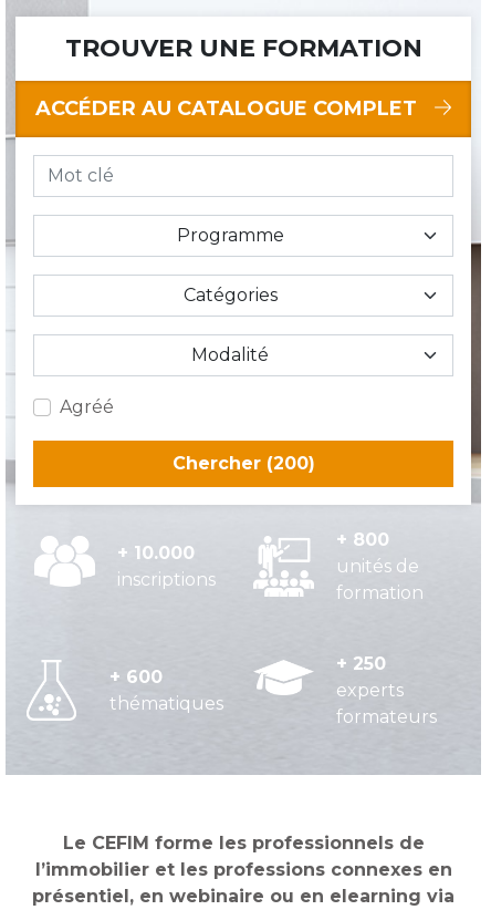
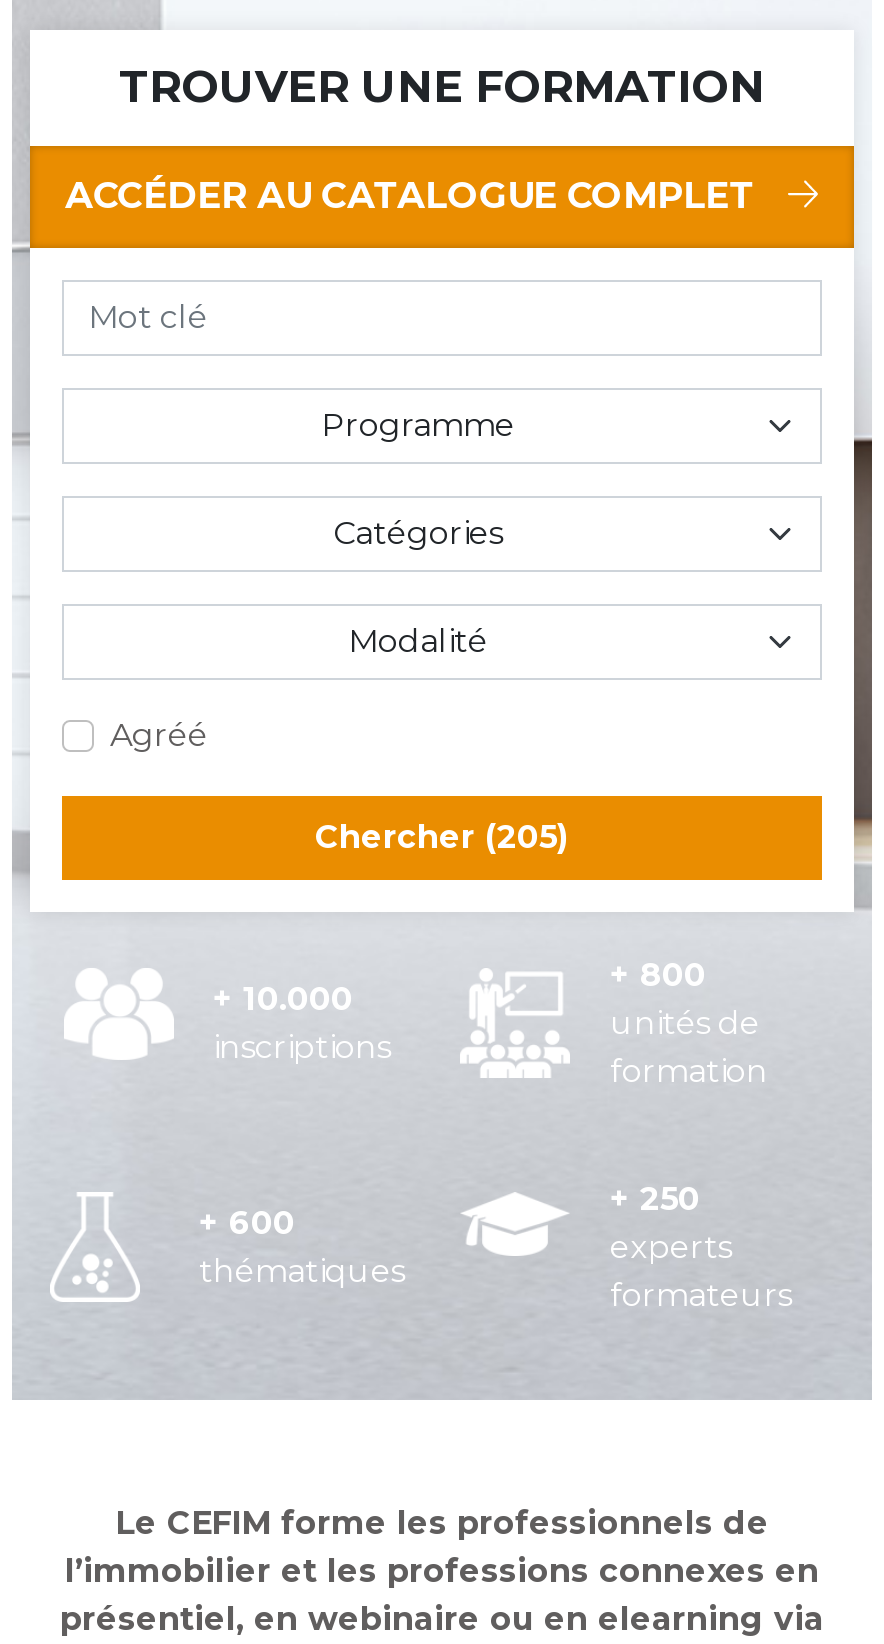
[172,453,315,474] Chercher (200) -> [315,818,569,856] Chercher (205)

